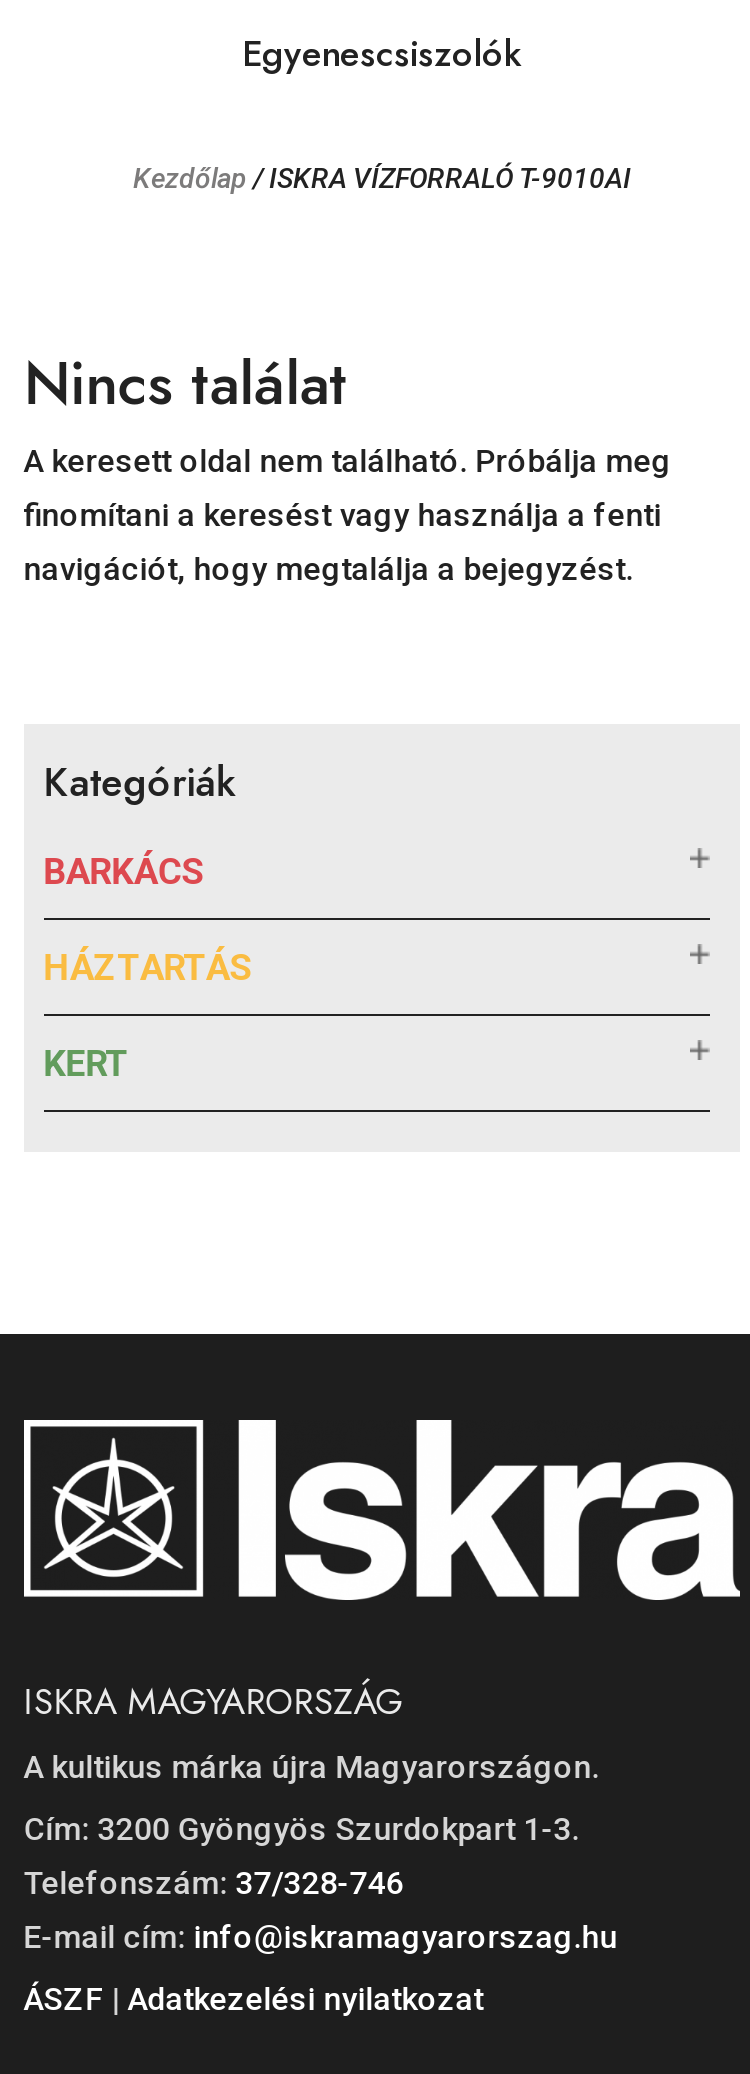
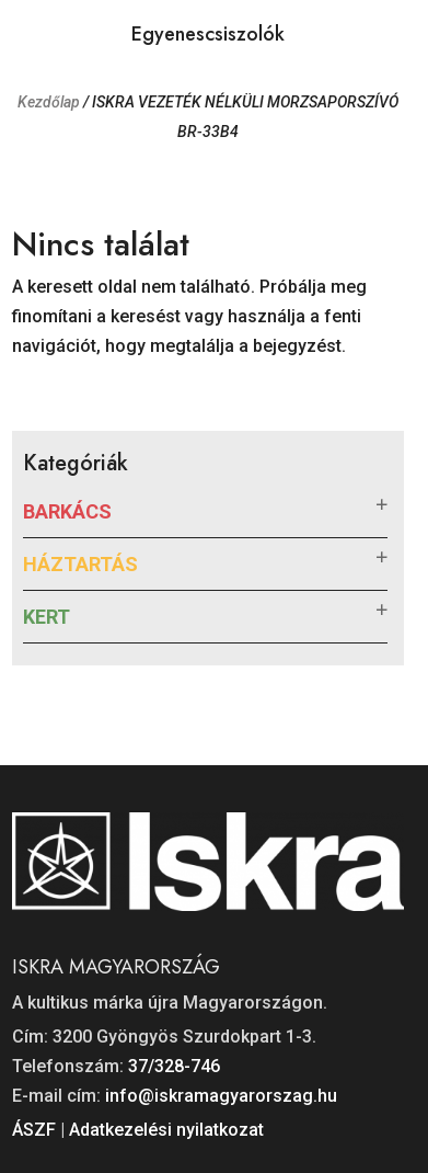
[133,162,631,194] Kezdőlap / ISKRA VÍZFORRALÓ T-9010AI -> [18,93,398,140] Kezdőlap / ISKRA VEZETÉK NÉLKÜLI MORZSAPORSZÍVÓ | BR-33B4

